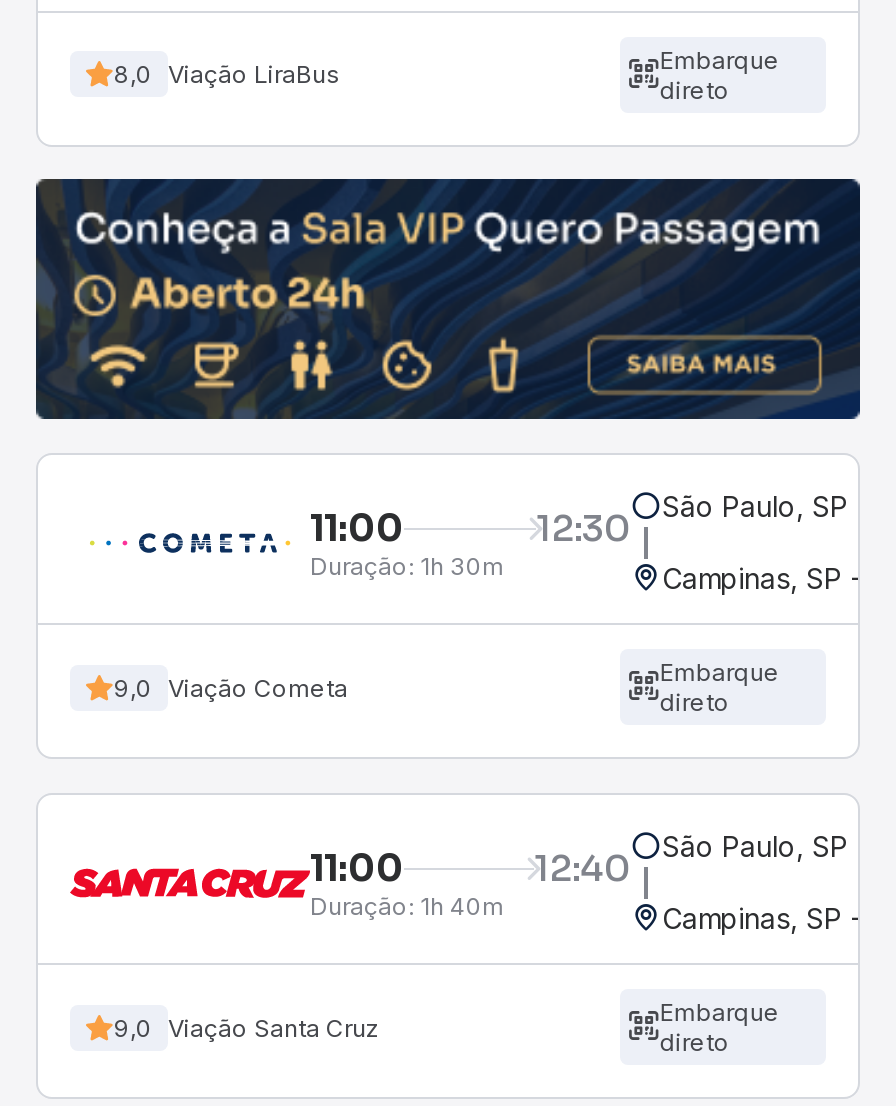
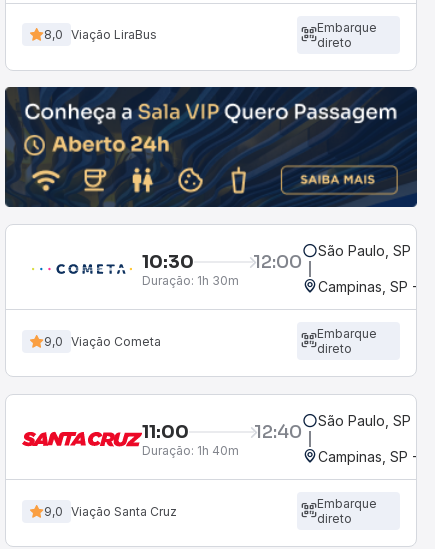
[310,507,404,551] 11:00 -> [142,251,194,273] 10:30
[536,507,630,551] 12:30 -> [253,251,302,273] 12:00

